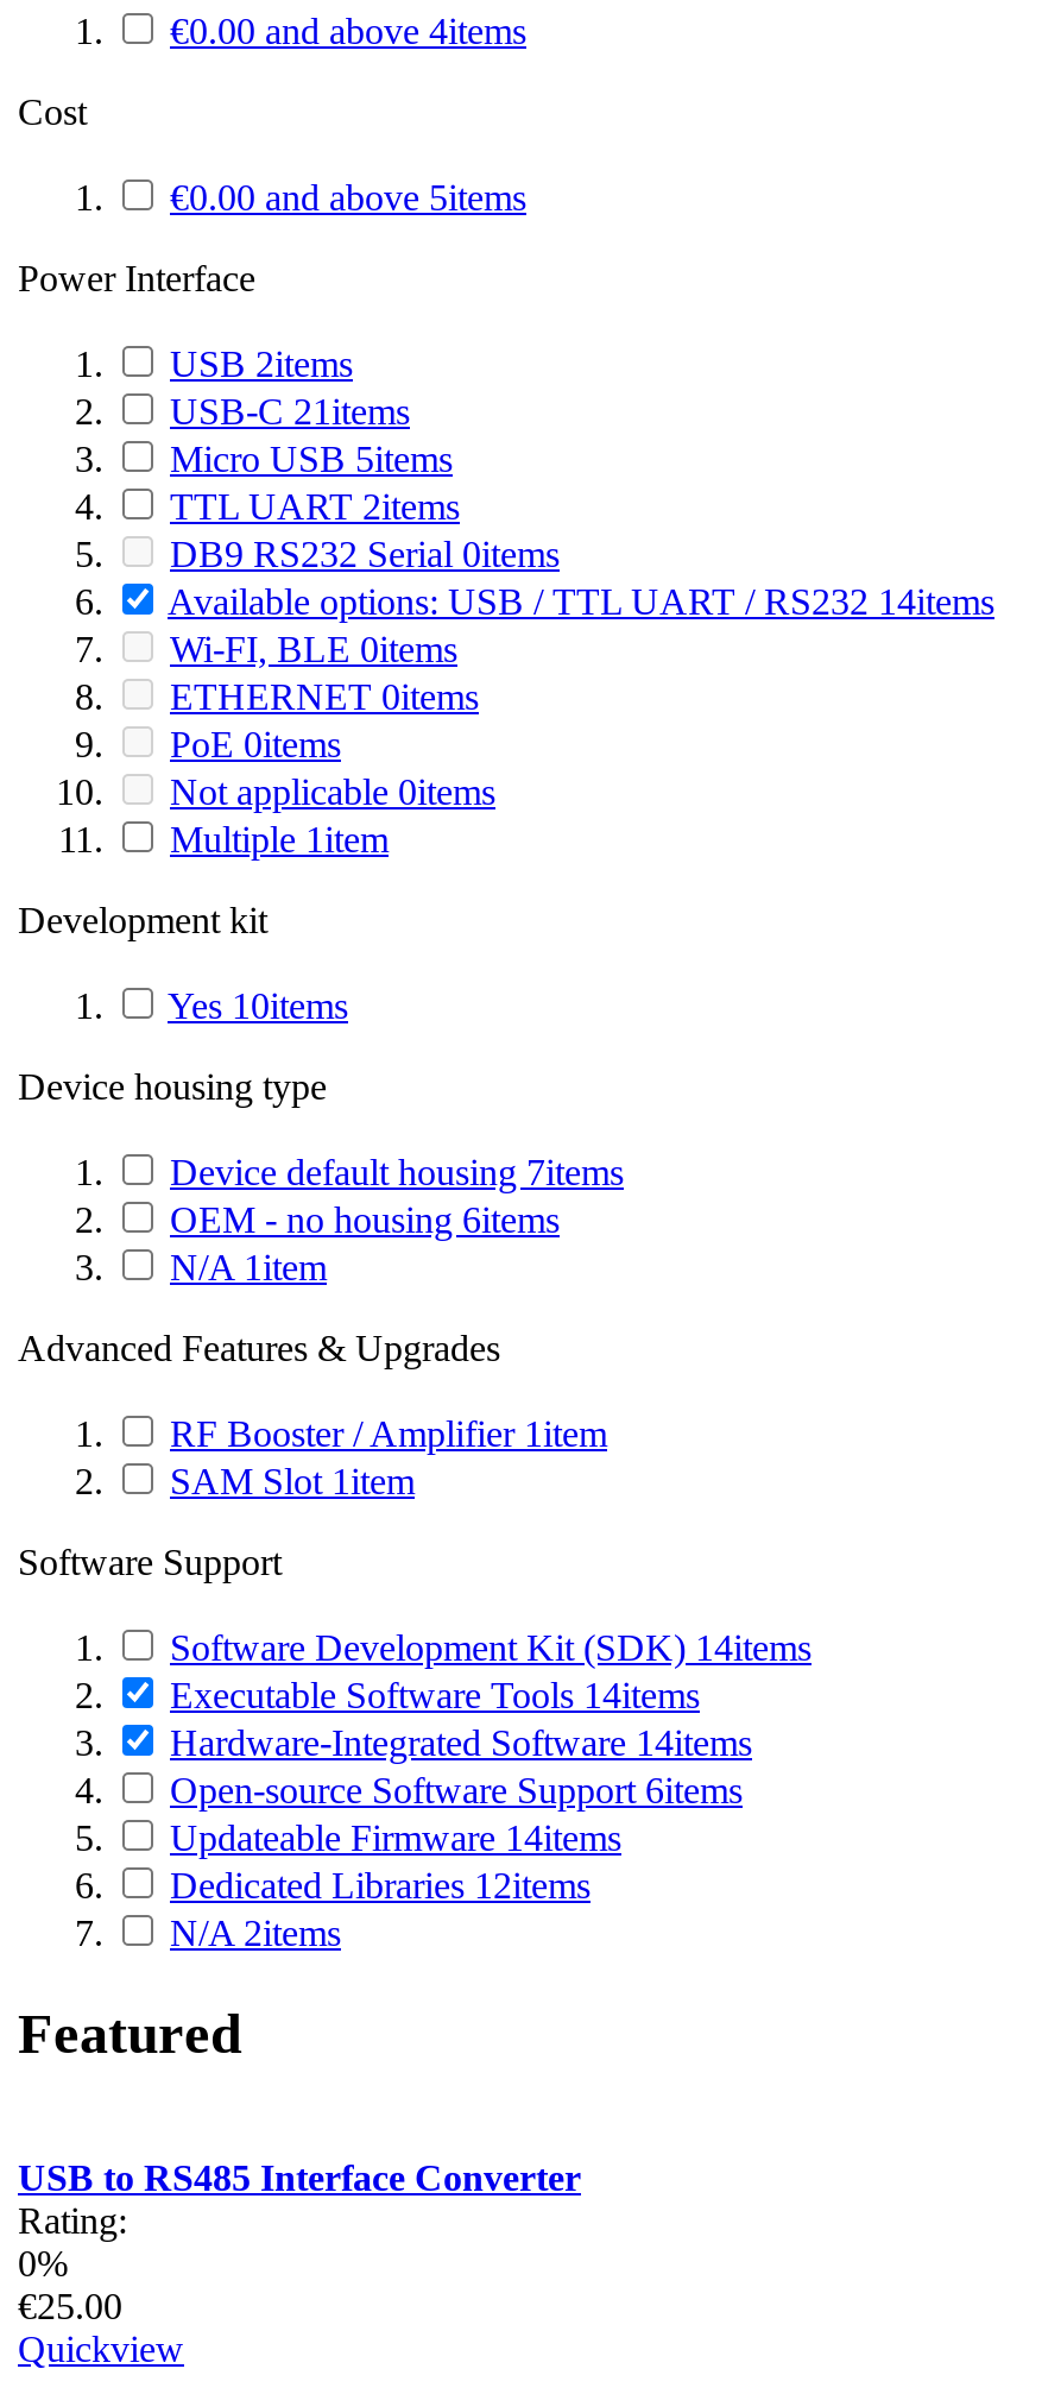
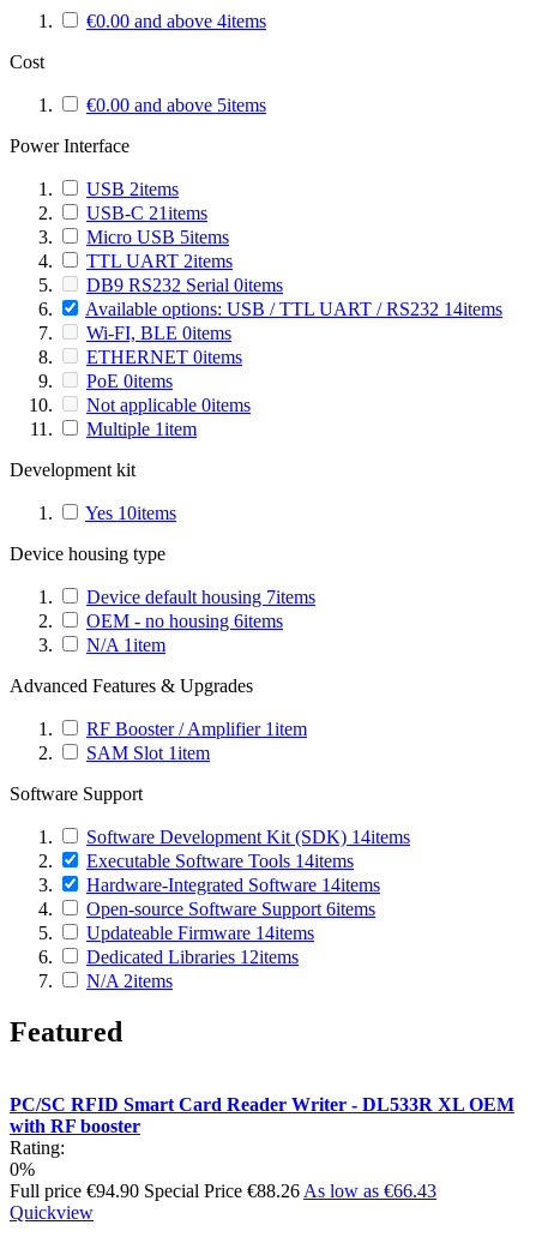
[18,2157,581,2197] USB to RS485 Interface Converter -> [10,1094,514,1136] PC/SC RFID Smart Card Reader Writer - DL533R XL OEM | with RF booster
[18,2285,122,2326] €25.00 -> [10,1180,436,1201] Full price €94.90 Special Price €88.26 As low as €66.43

